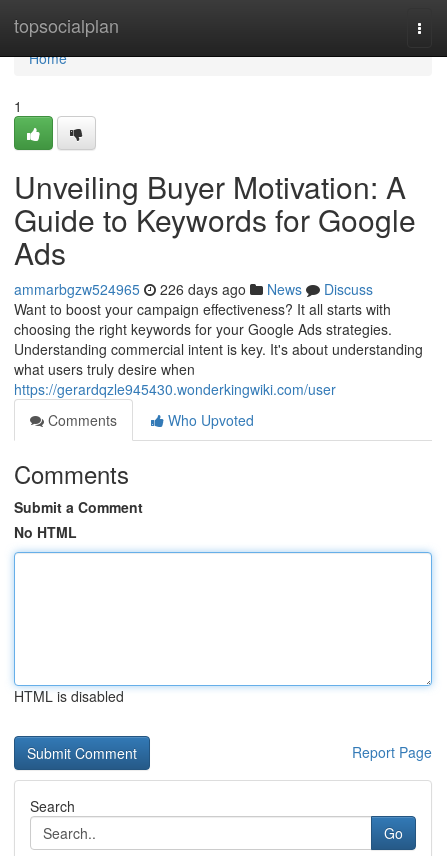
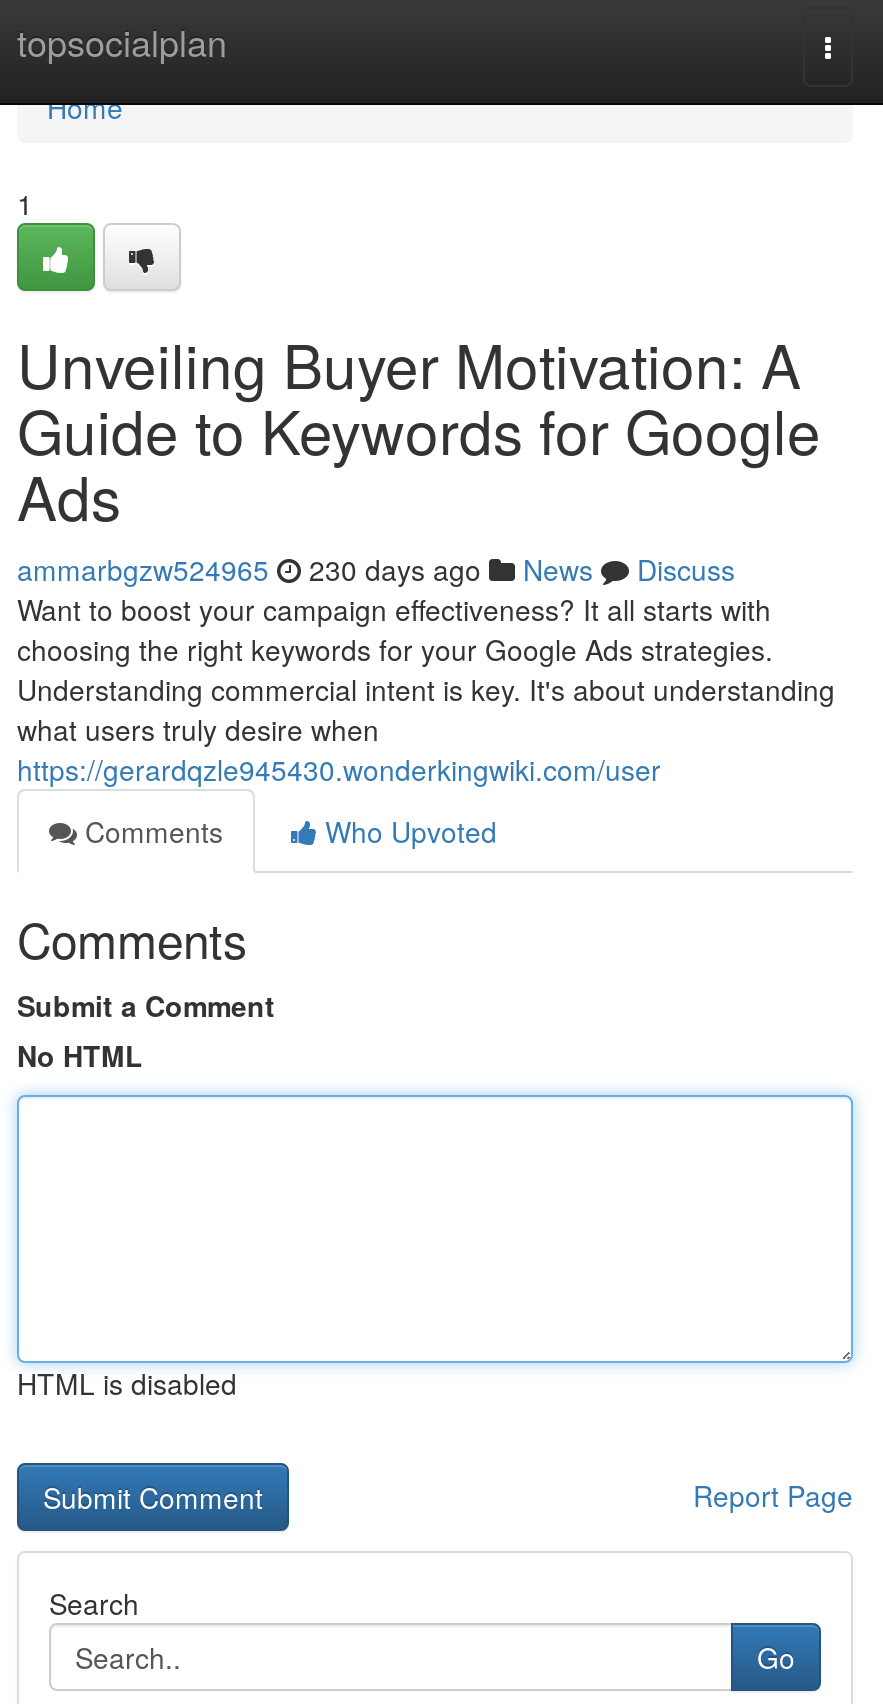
[14,279,373,299] ammarbgzw524965 226 days ago News Discuss -> [17,549,735,589] ammarbgzw524965 230 days ago News Discuss

